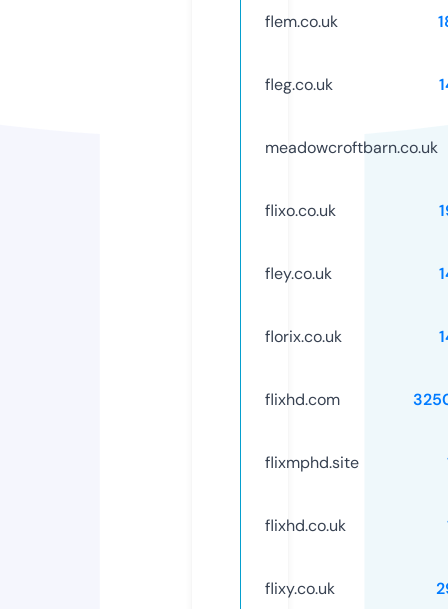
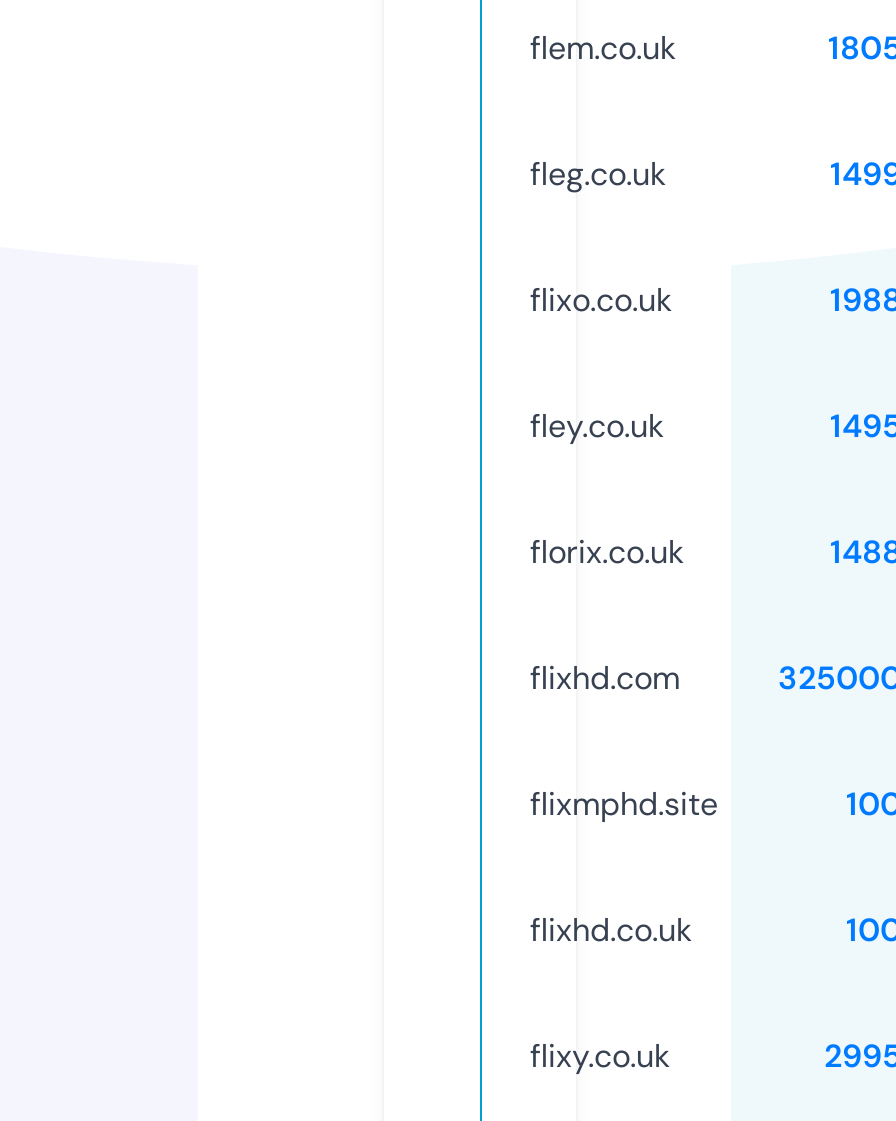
[265,137,438,158] meadowcroftbarn.co.uk -> none

